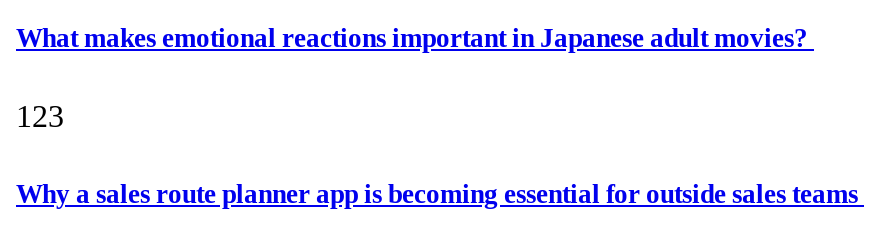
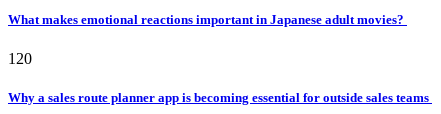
[16,99,72,133] 123 -> [8,50,36,67] 120

